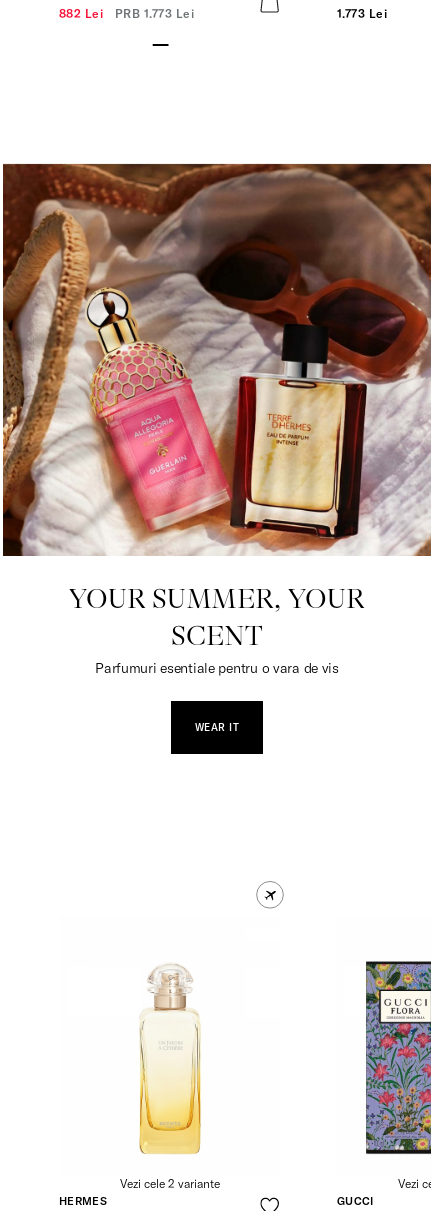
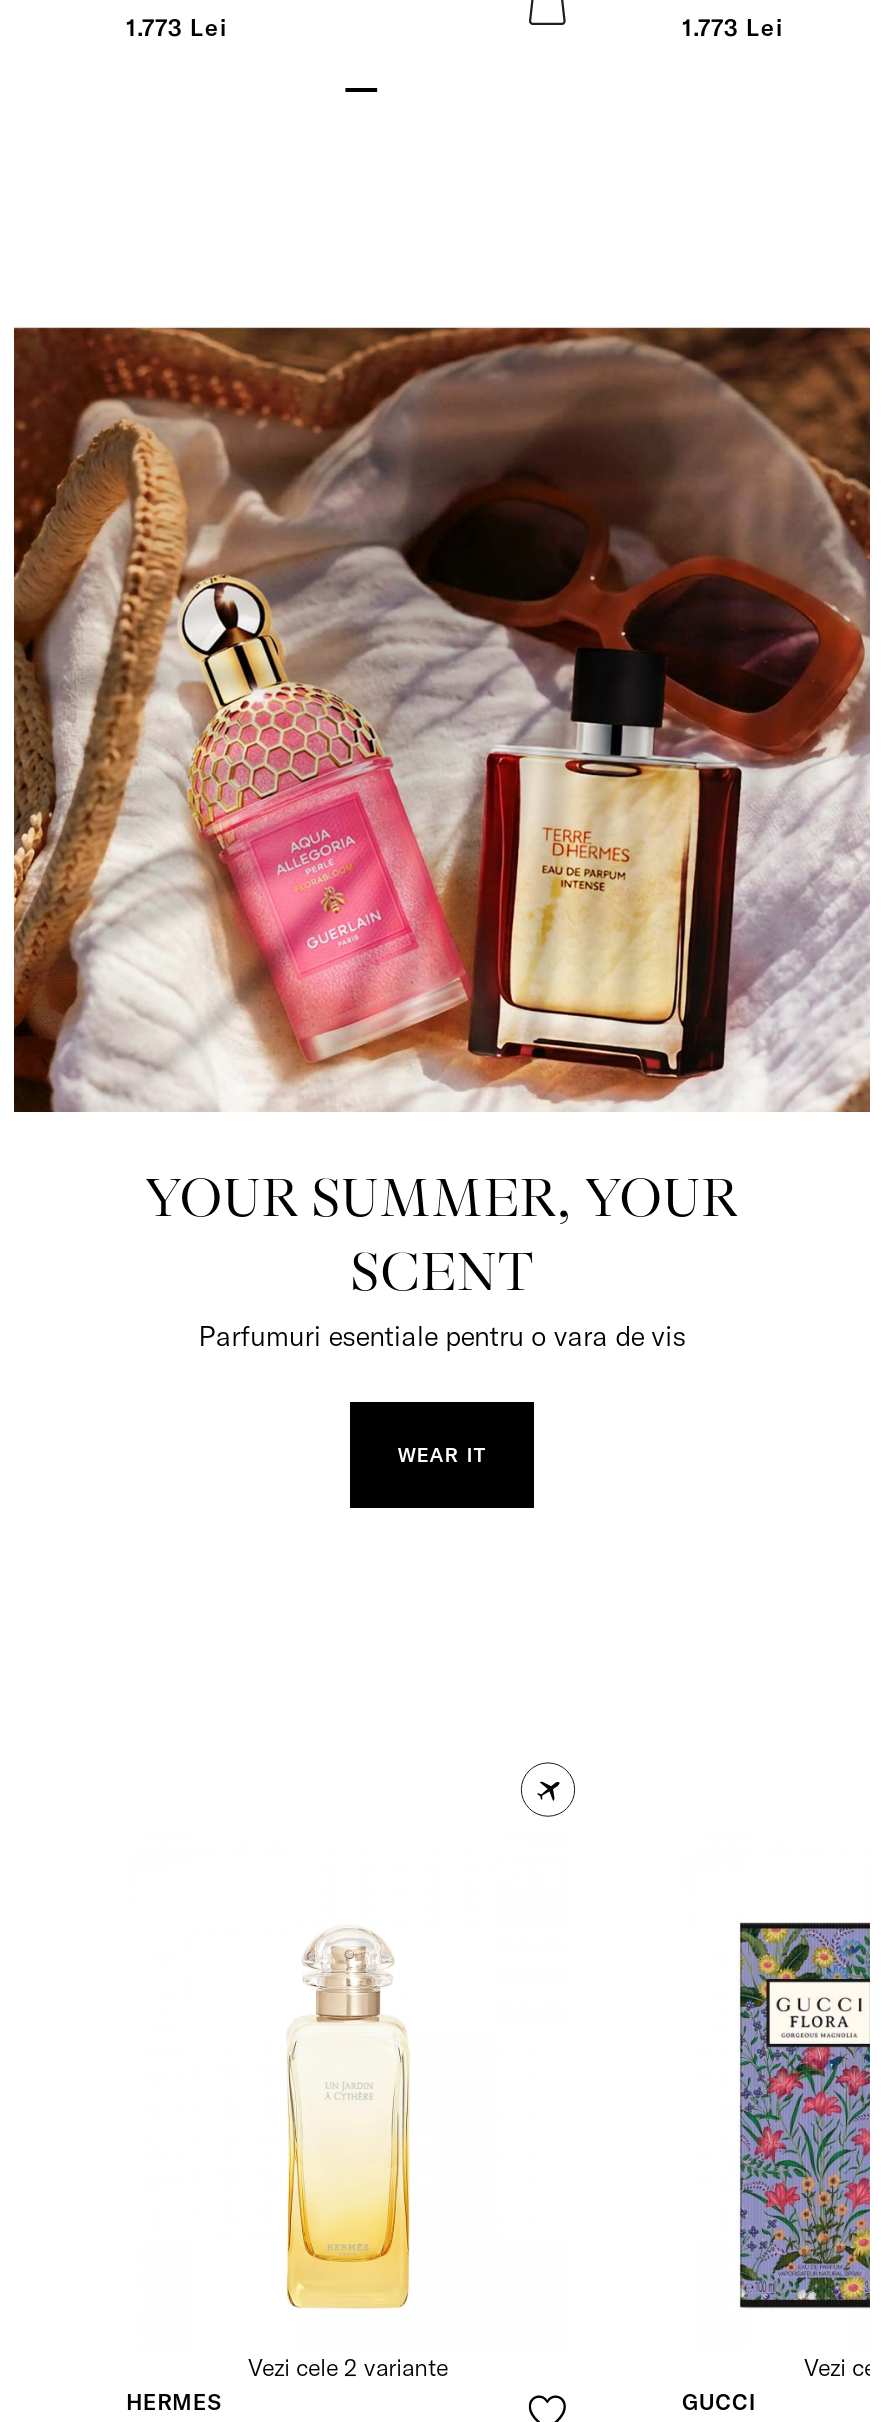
[59,6,194,21] 882 Lei PRB 1.773 Lei -> [126,12,227,42] 1.773 Lei

